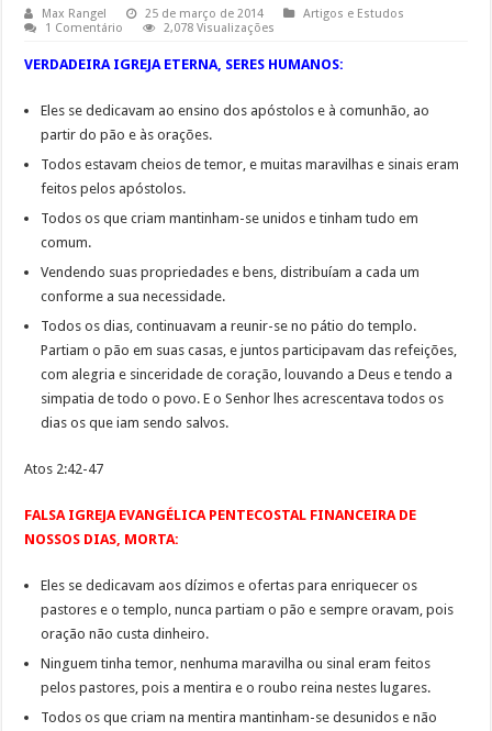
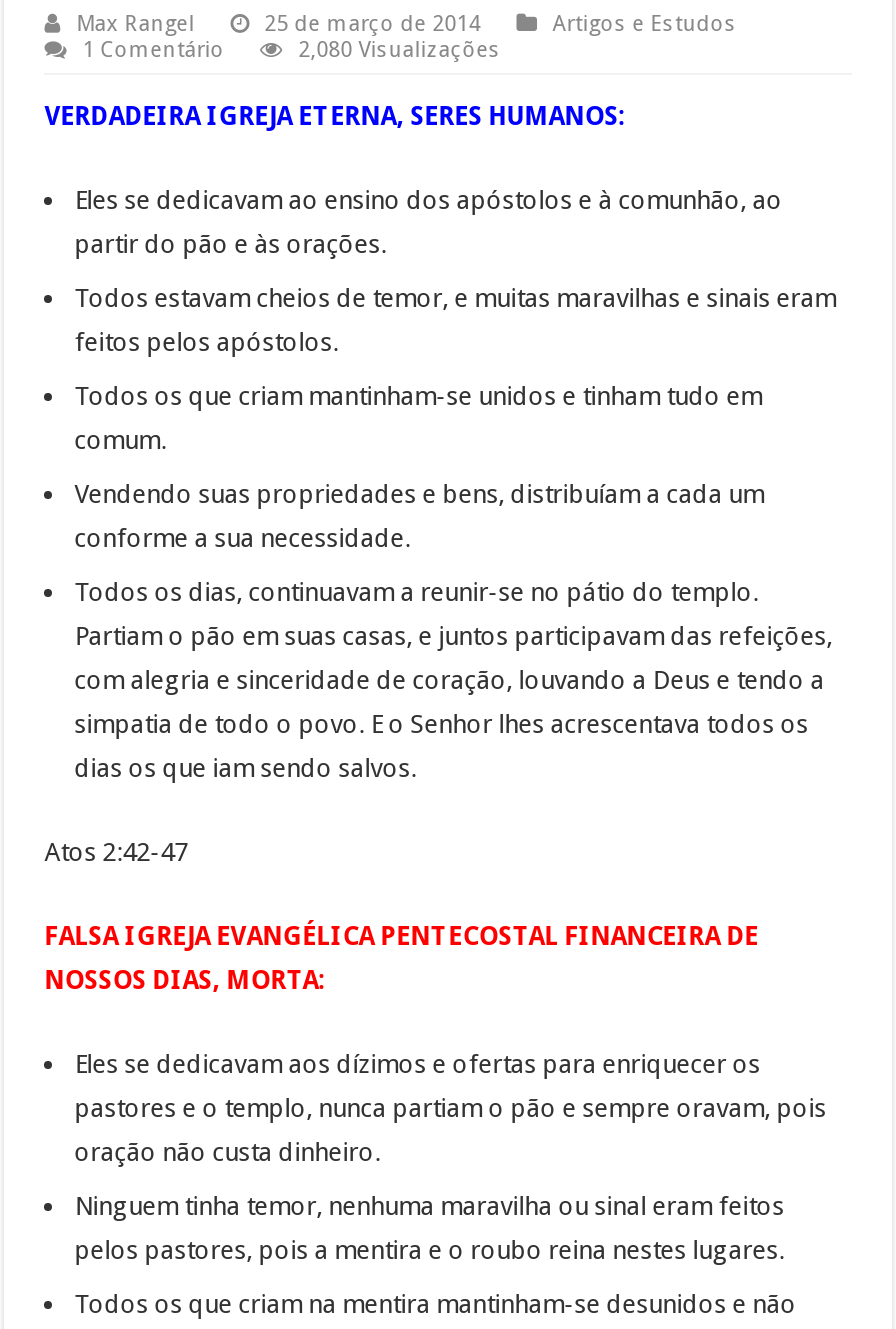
[164,21,275,35] 2,078 Visualizações -> [298,37,500,63] 2,080 Visualizações

